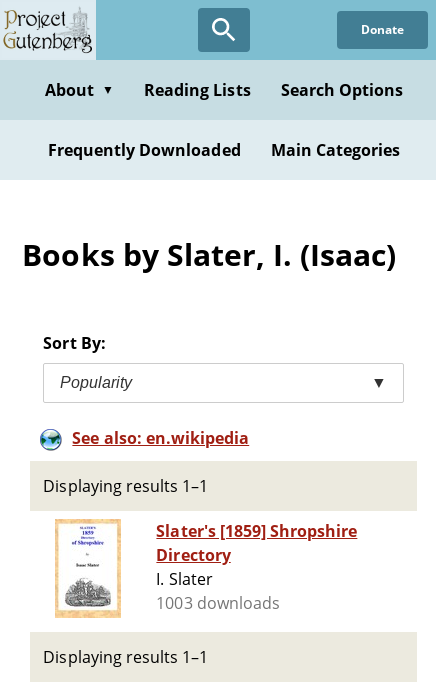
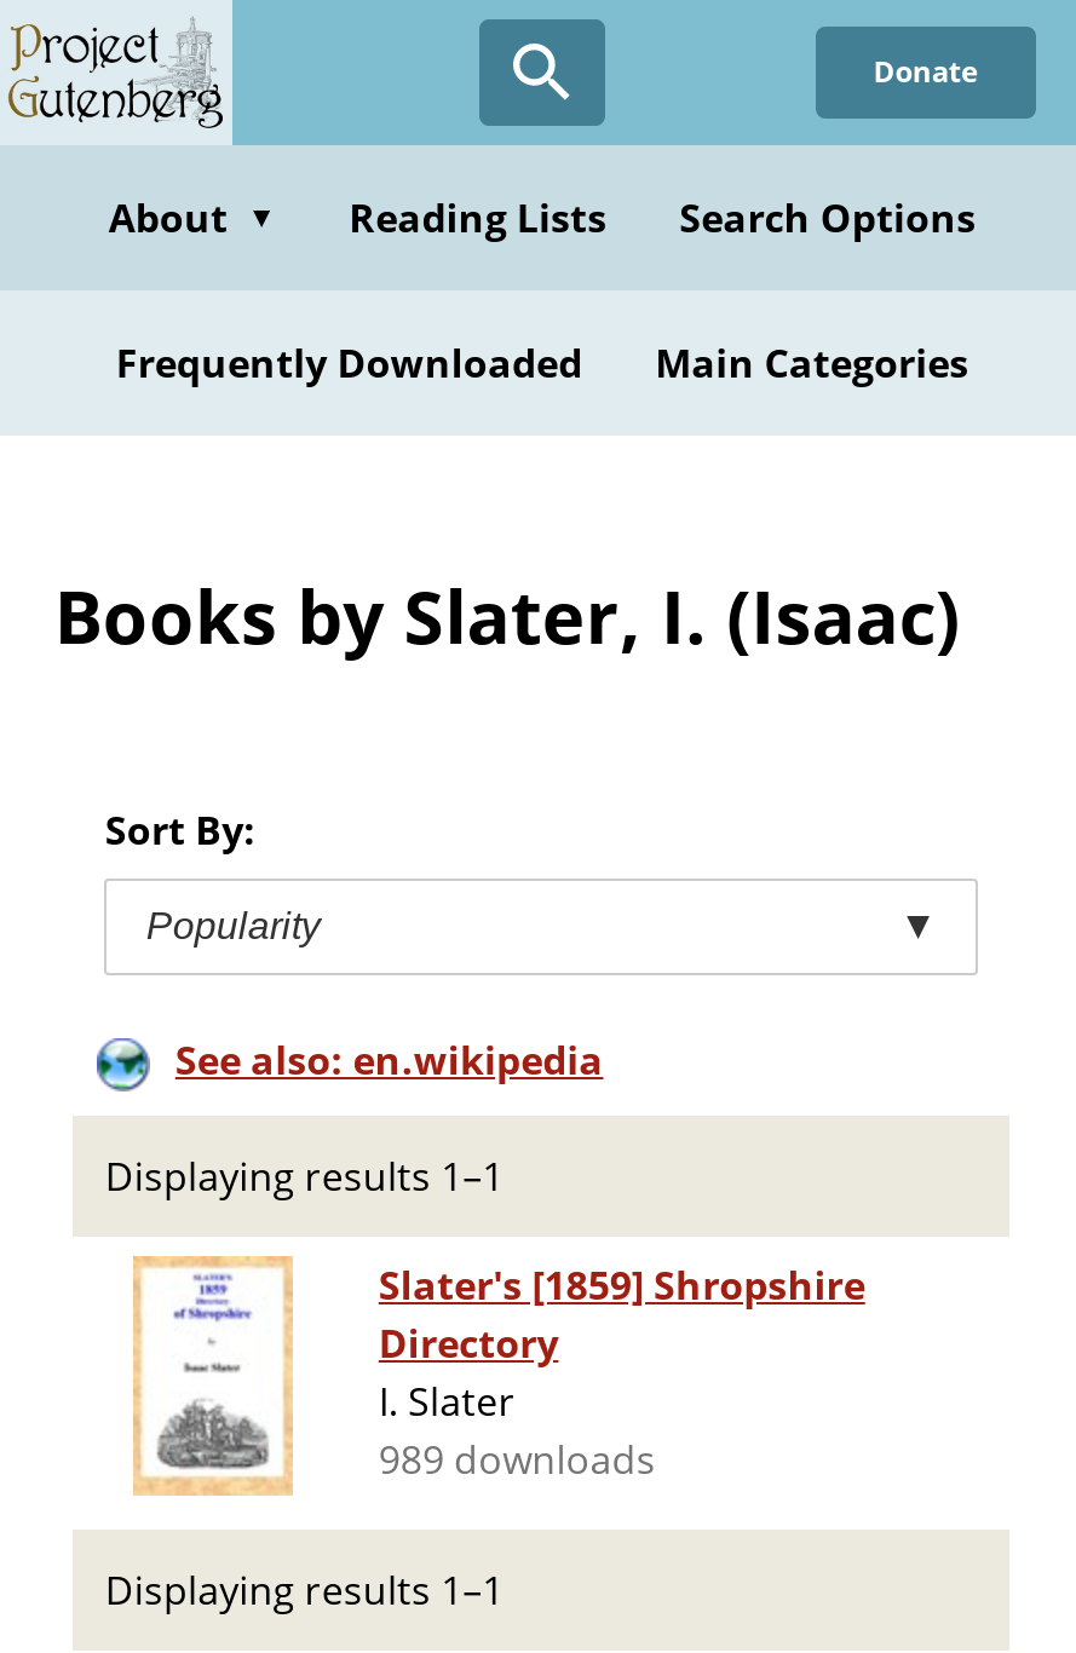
[156,592,280,614] 1003 downloads -> [379,1433,656,1486] 989 downloads

